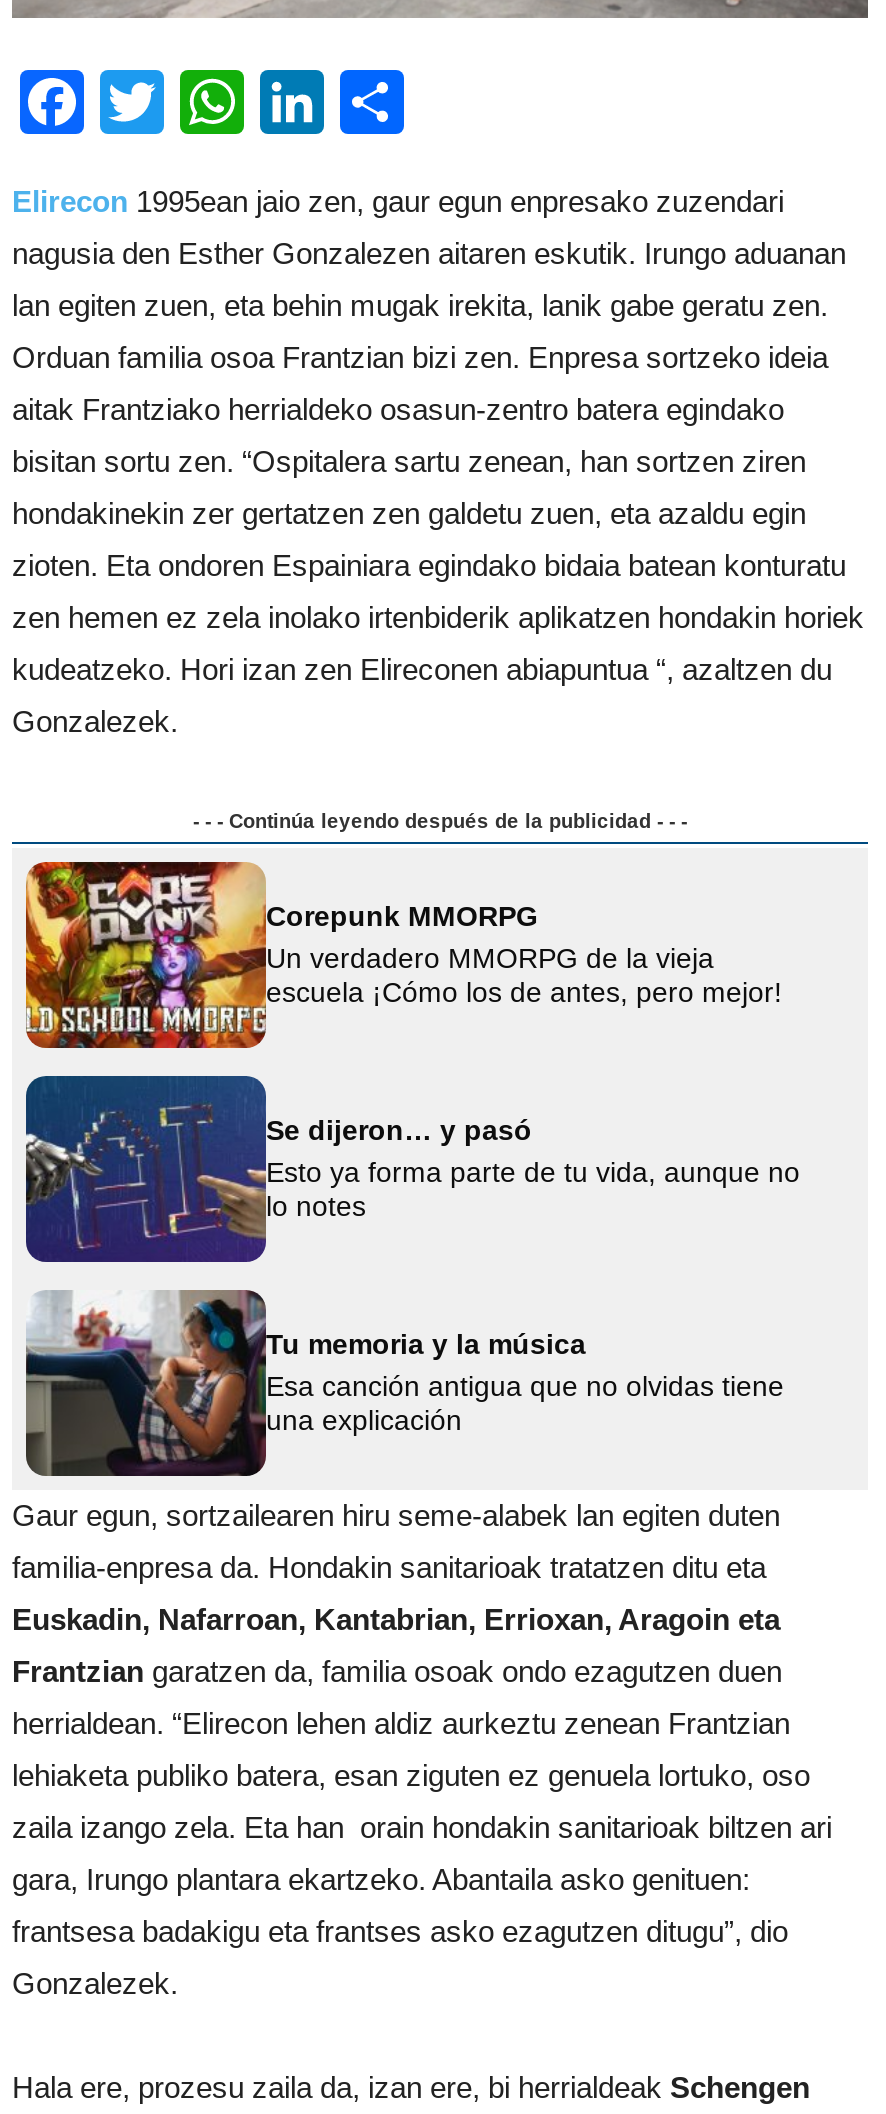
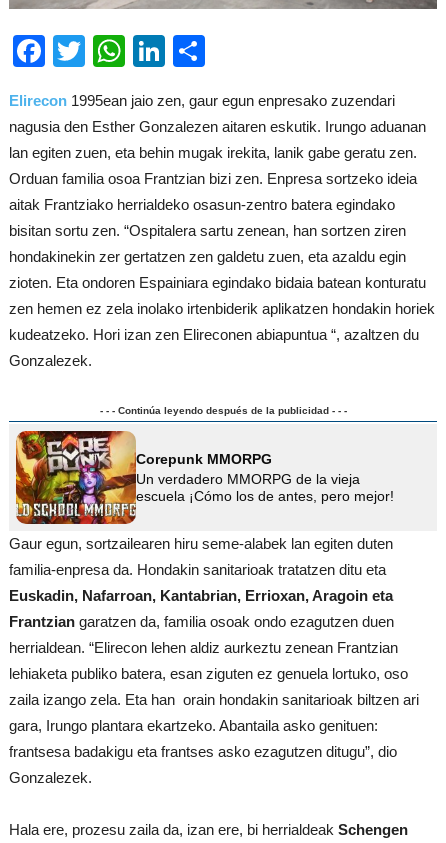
[24,1074,800,1264] [image] | Se dijeron… y pasó | Esto ya forma parte de tu vida, aunque no | lo notes -> none
[24,1290,784,1478] [image] | Tu memoria y la música | Esa canción antigua que no olvidas tiene | una explicación -> none

